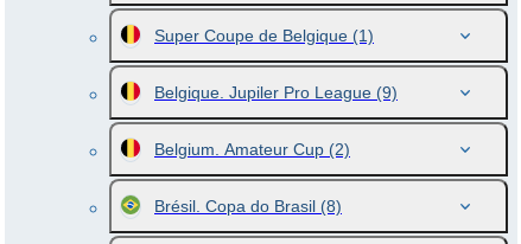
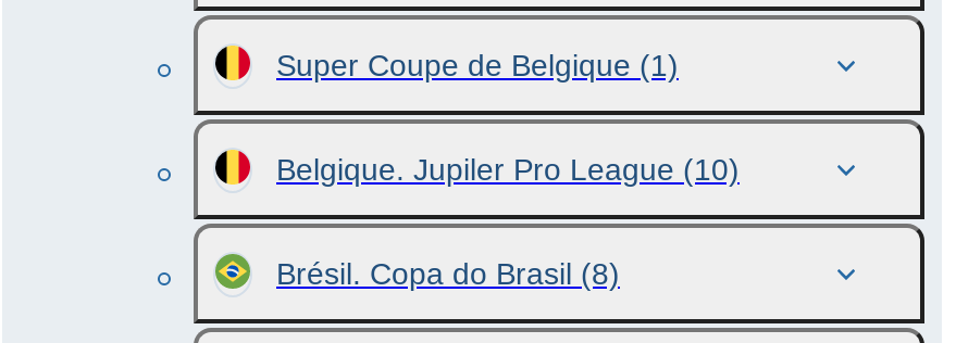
[154,83,398,159] Belgique. Jupiler Pro League (9) | Belgium. Amateur Cup (2) -> [276,152,740,187] Belgique. Jupiler Pro League (10)

